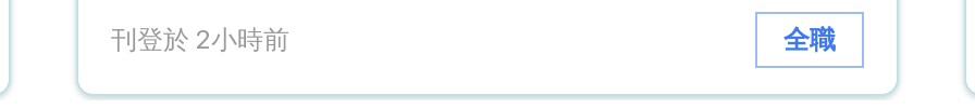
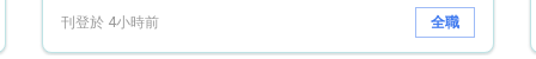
[111,24,289,54] 刊登於 2小時前 -> [61,14,159,30] 刊登於 4小時前

